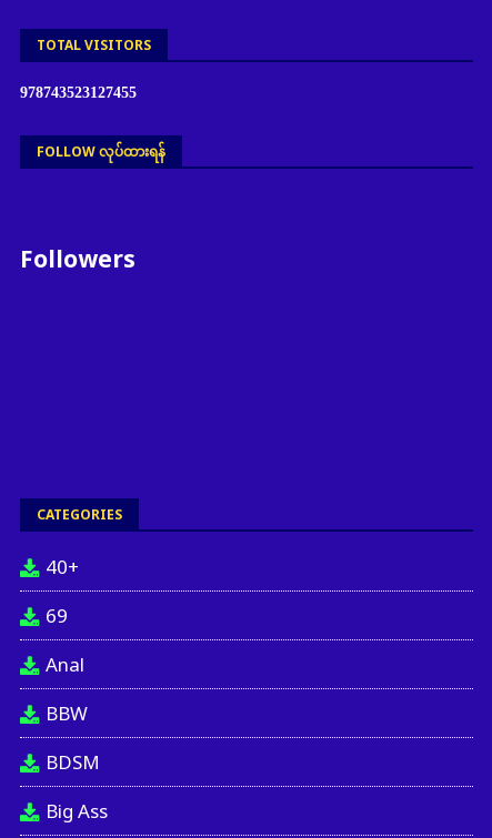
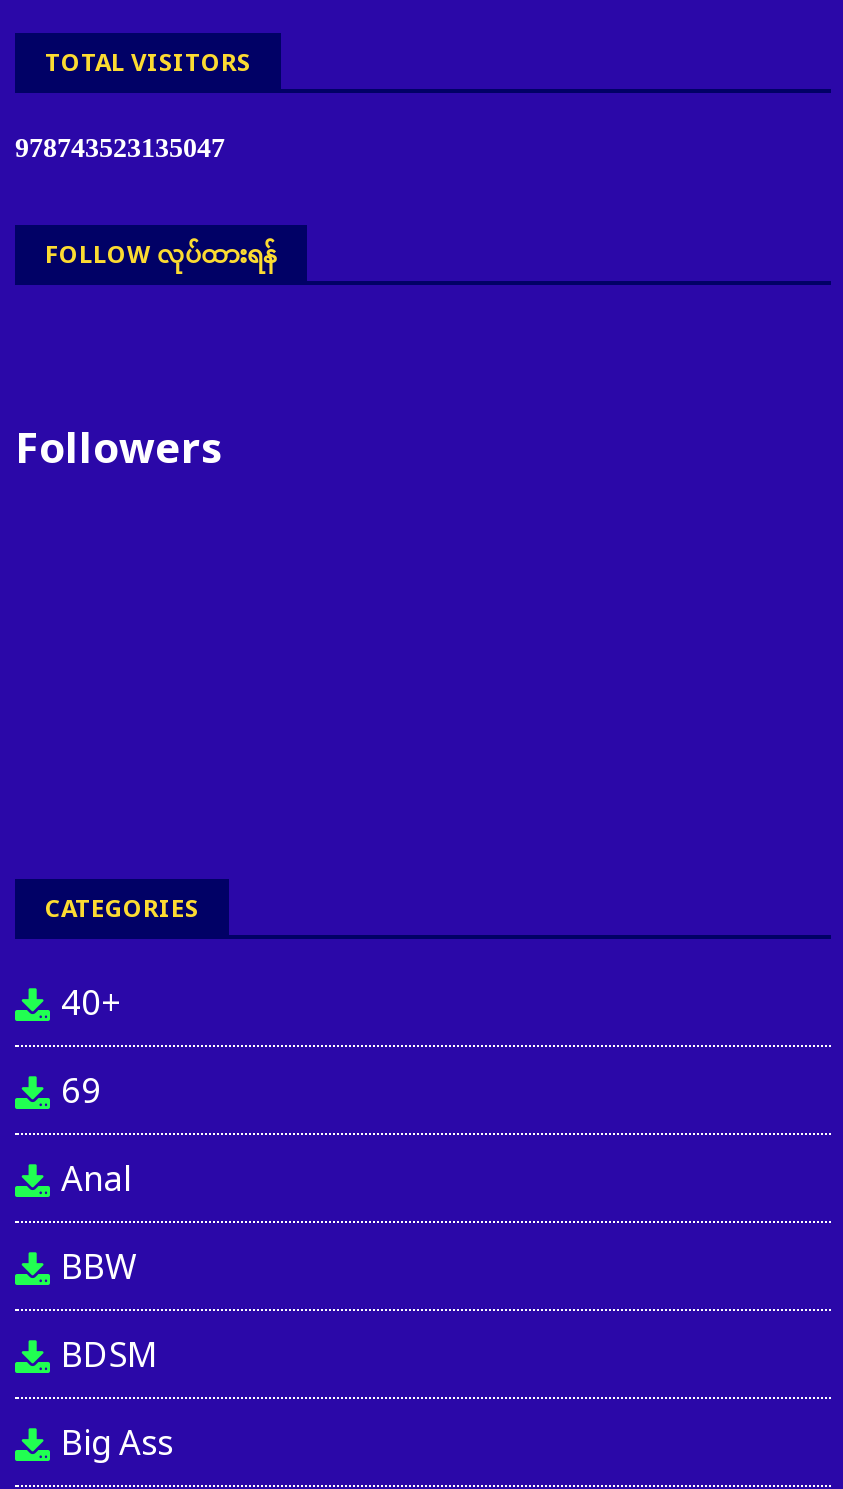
[20,84,137,101] 978743523127455 -> [15,133,225,163] 978743523135047

